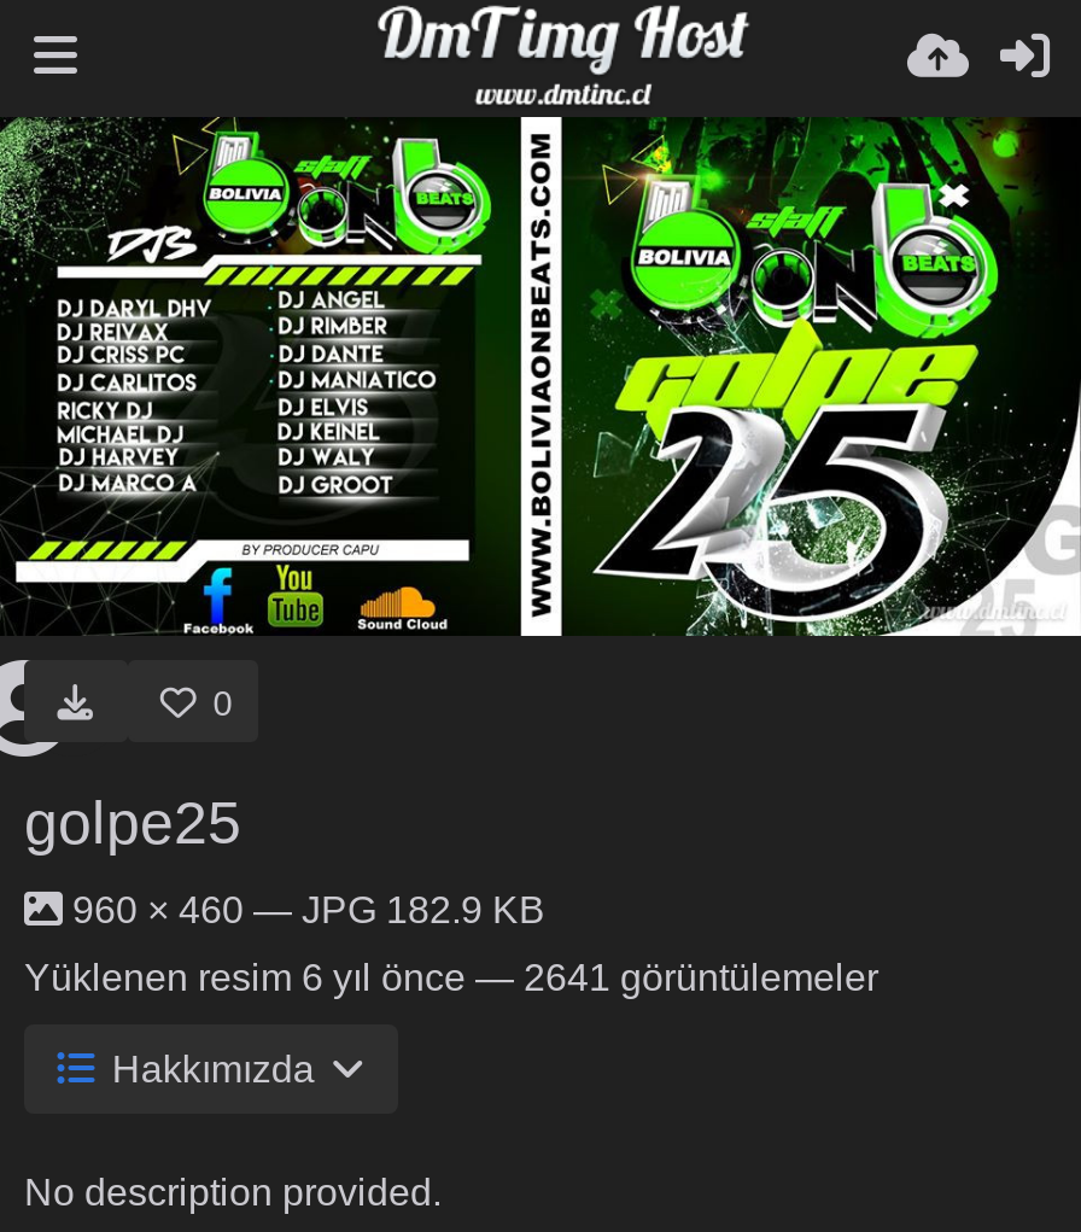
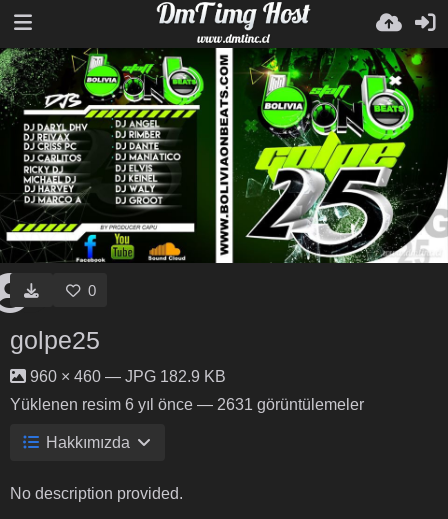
[24,956,878,997] Yüklenen resim 6 yıl önce — 2641 görüntülemeler -> [10,396,364,413] Yüklenen resim 6 yıl önce — 2631 görüntülemeler

